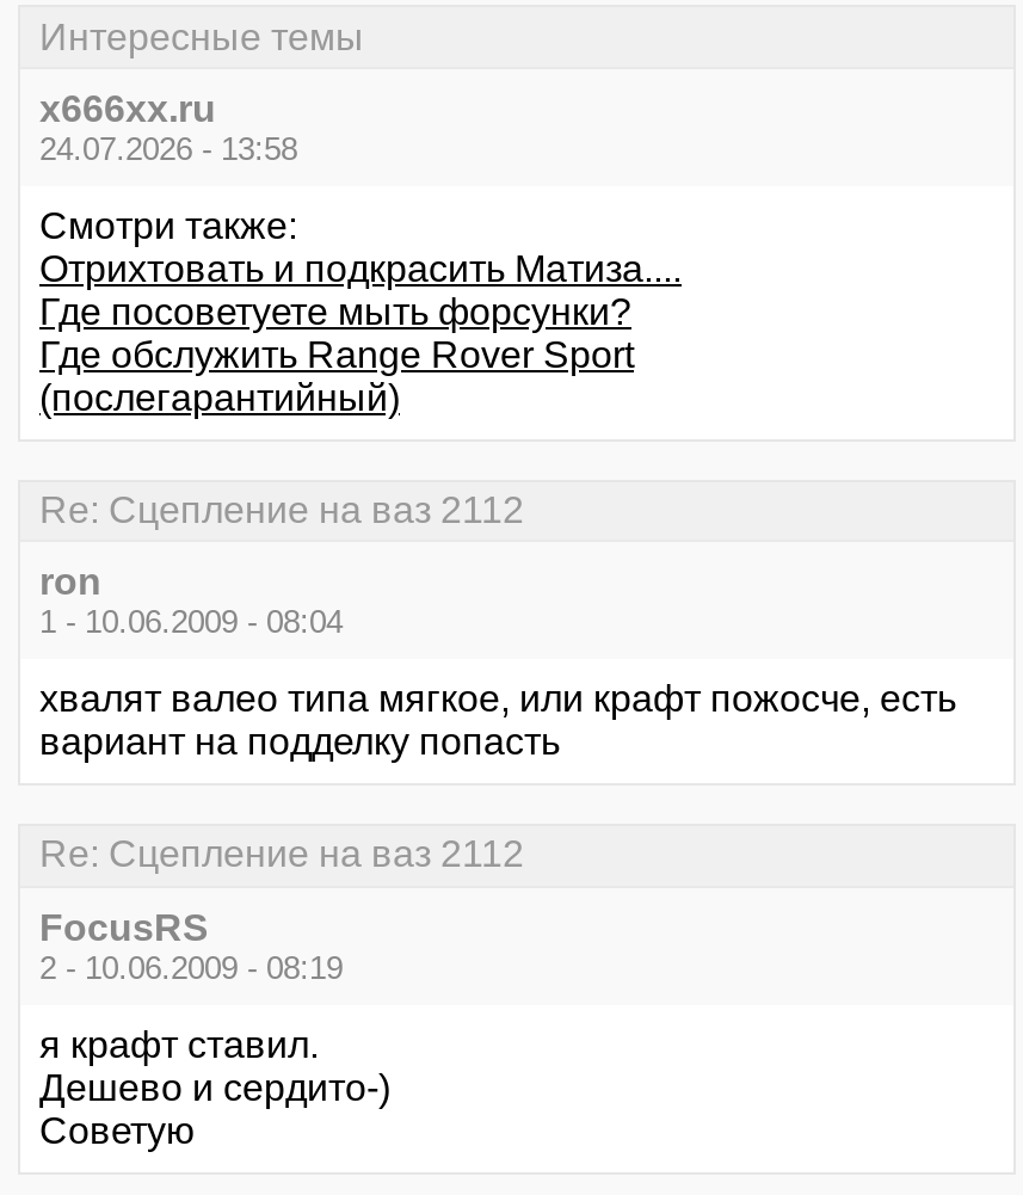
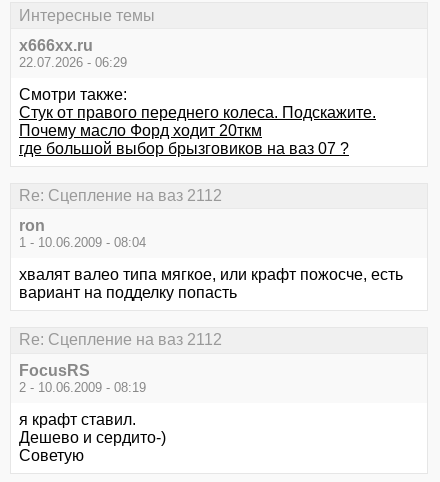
[39,131,297,167] 24.07.2026 - 13:58 -> [19,55,127,70] 22.07.2026 - 06:29
[39,248,682,417] Отрихтовать и подкрасить Матиза.... | Где посоветуете мыть форсунки? | Где обслужить Range Rover Sport | (послегарантийный) -> [19,104,376,157] Стук от правого переднего колеса. Подскажите. | Почему масло Форд ходит 20ткм | где большой выбор брызговиков на ваз 07 ?

